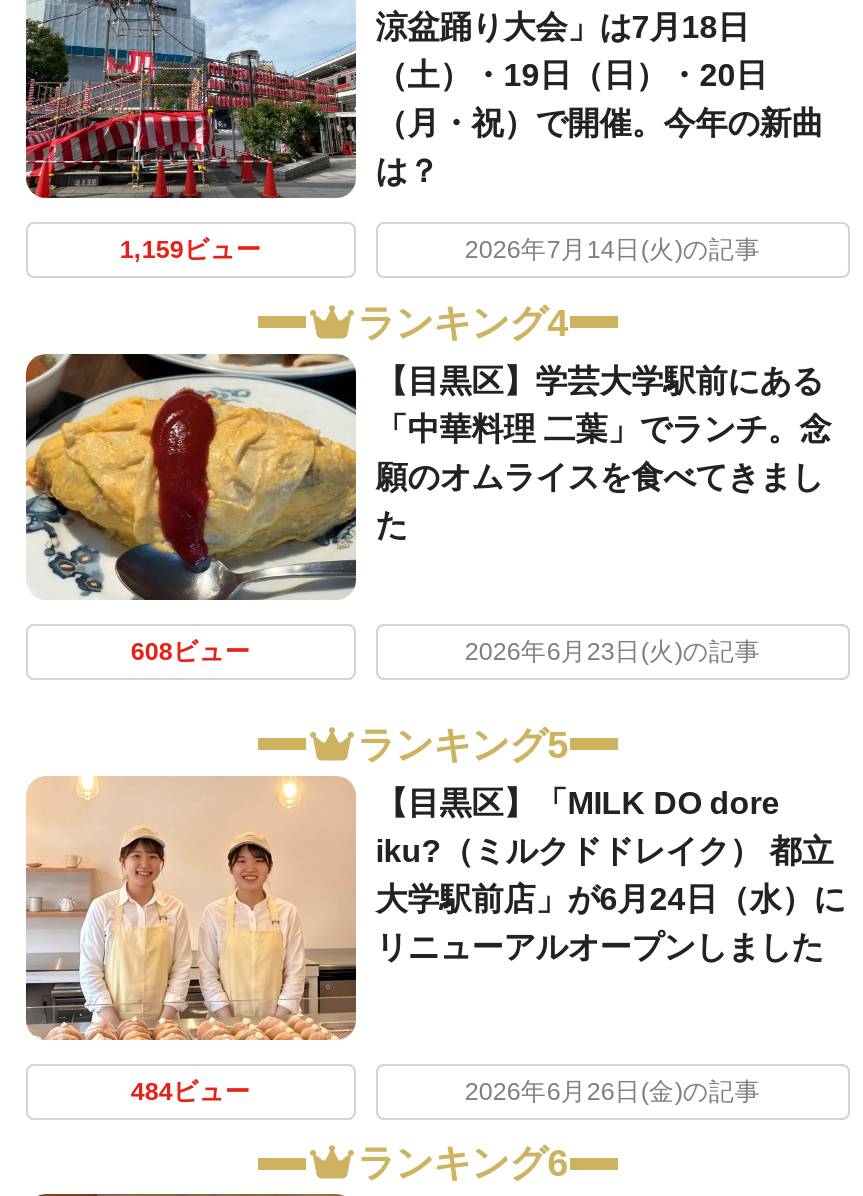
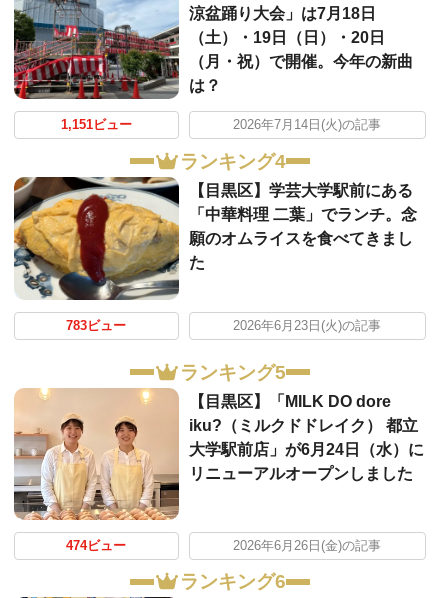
[120,236,262,264] 1,159ビュー -> [61,118,132,132] 1,151ビュー
[131,638,251,666] 608ビュー -> [66,319,126,333] 783ビュー
[131,1077,251,1105] 484ビュー -> [66,539,126,553] 474ビュー

